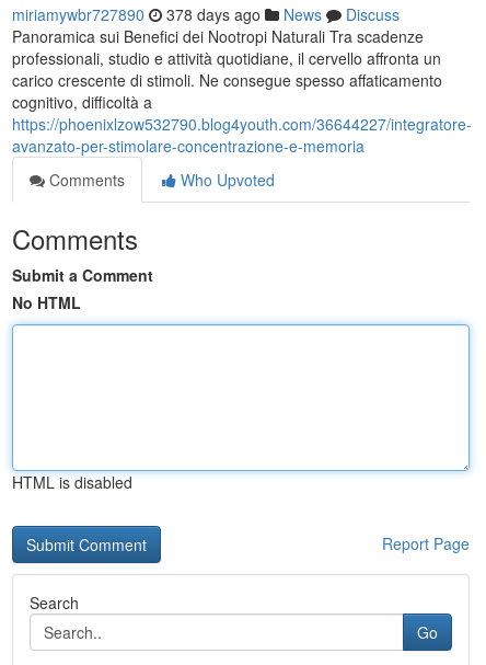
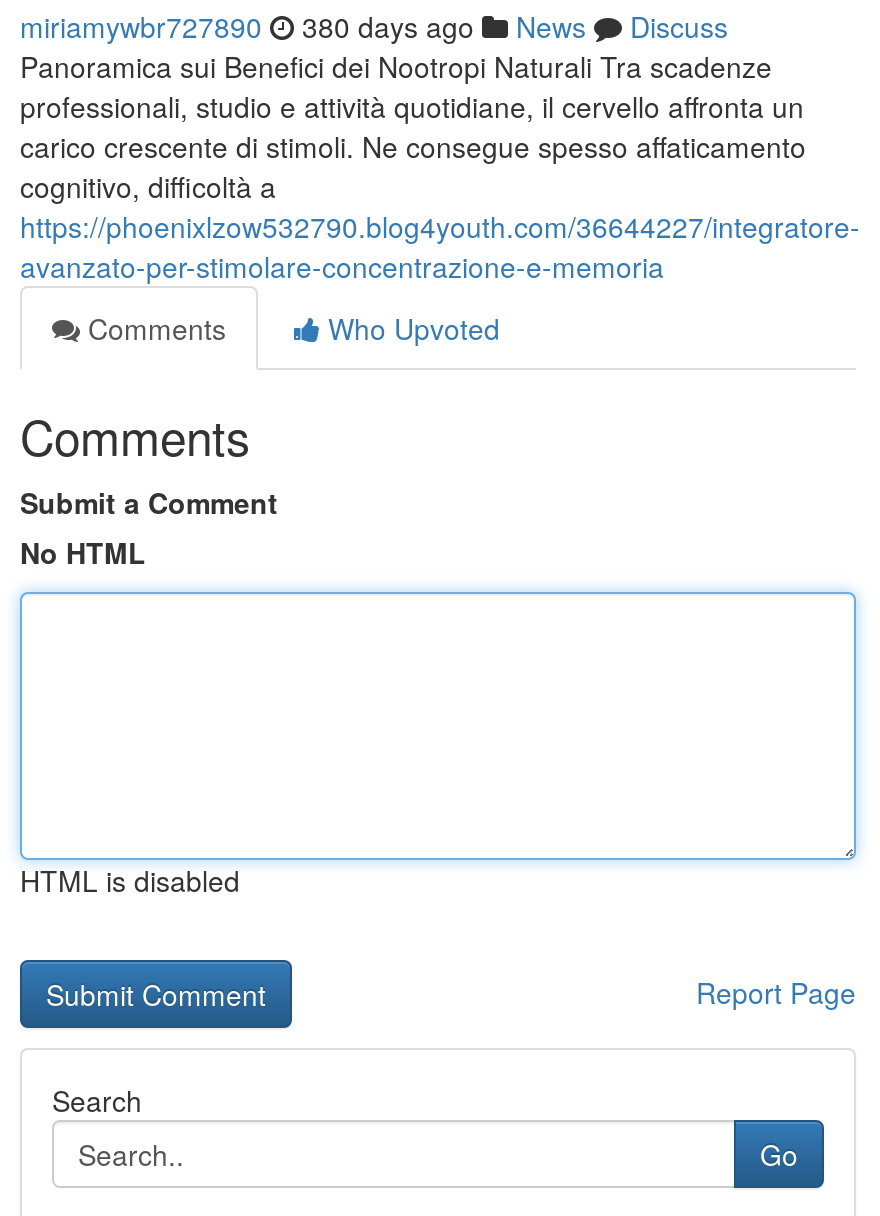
[12,3,400,25] miriamywbr727890 378 days ago News Discuss -> [20,6,728,46] miriamywbr727890 380 days ago News Discuss

